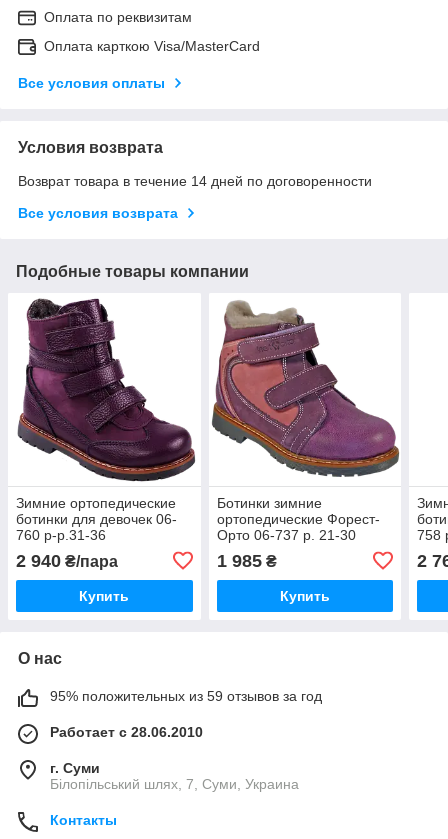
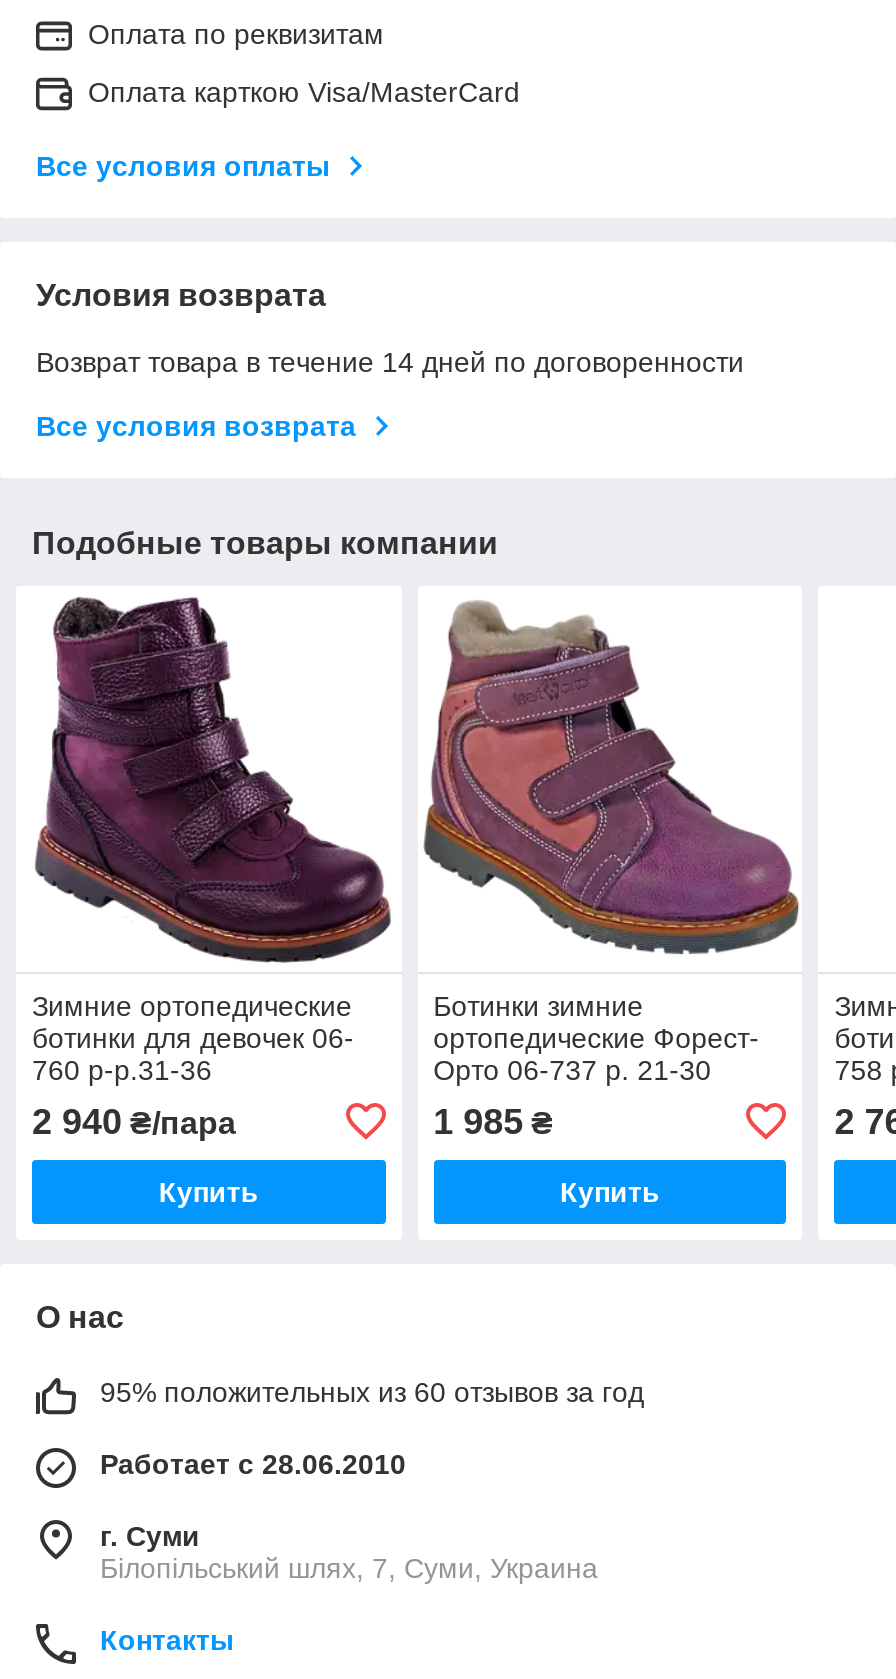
[50,688,322,704] 95% положительных из 59 отзывов за год -> [100,1376,644,1408] 95% положительных из 60 отзывов за год

